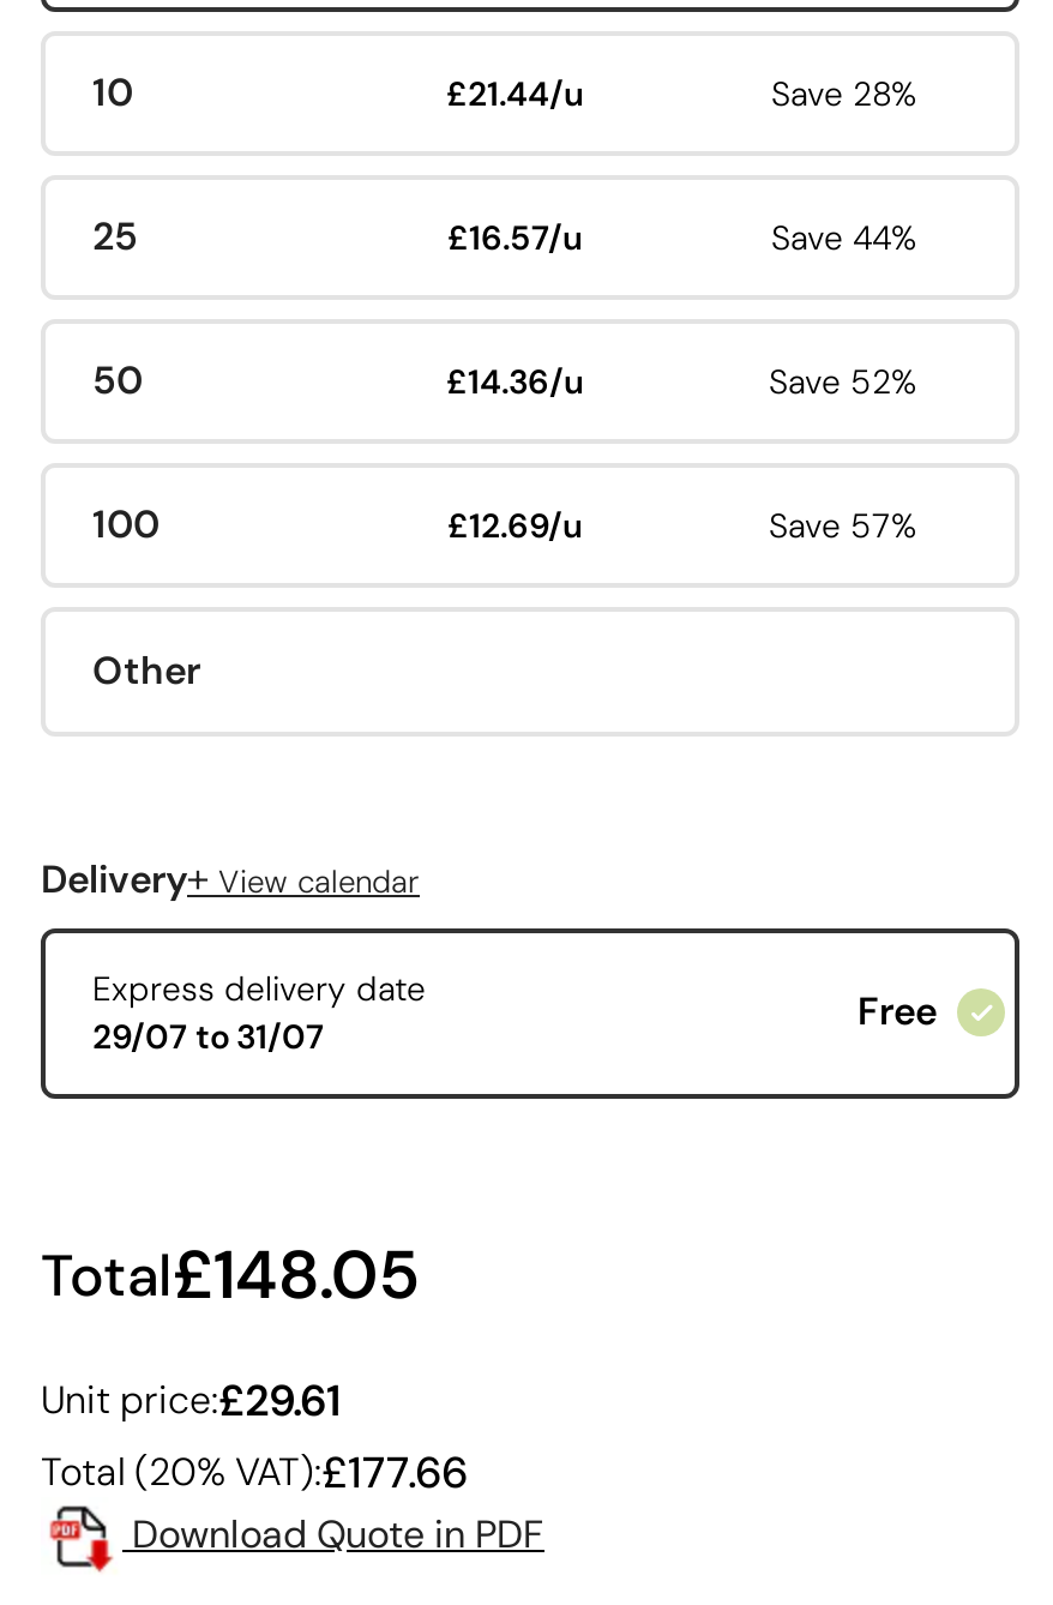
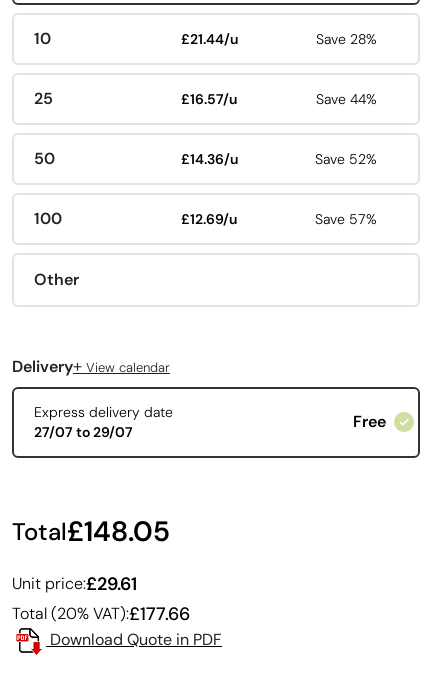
[92,1015,325,1058] 29/07 to 31/07 -> [33,423,132,441] 27/07 to 29/07

